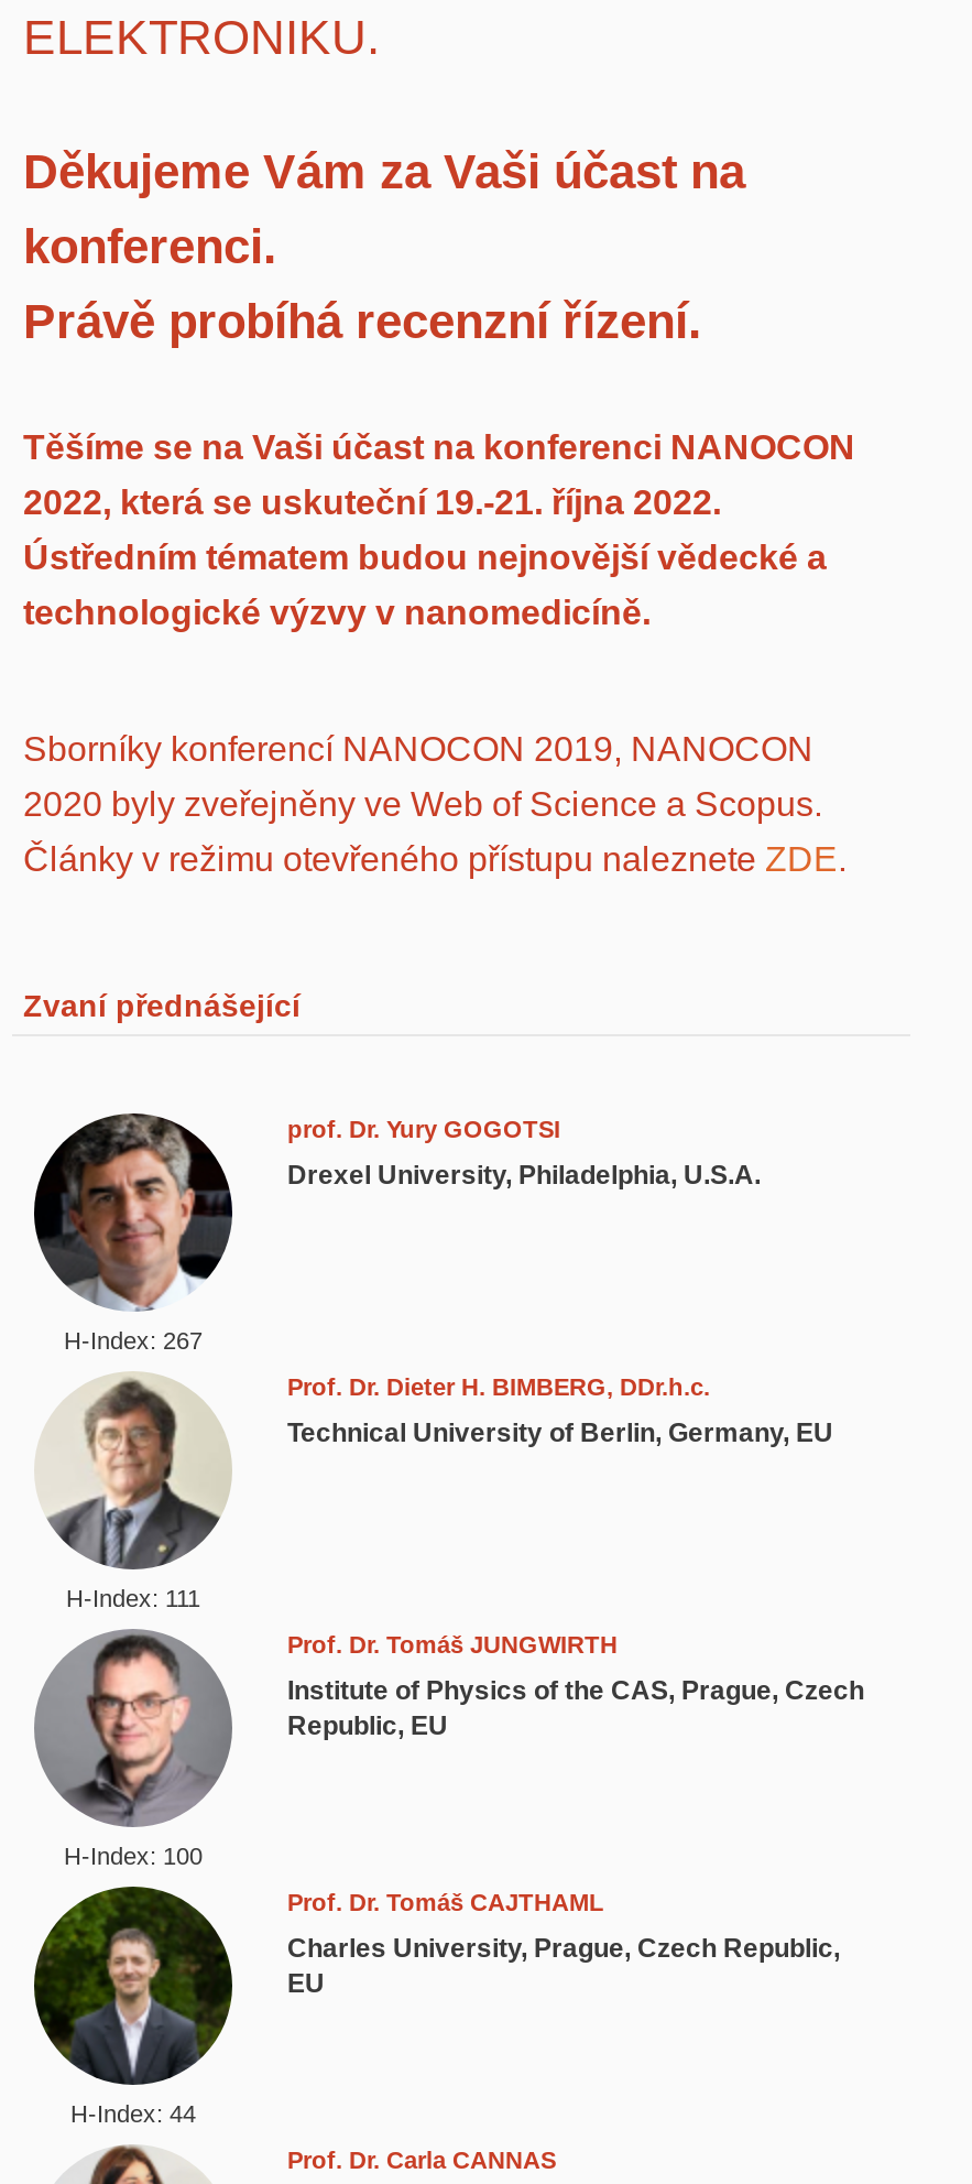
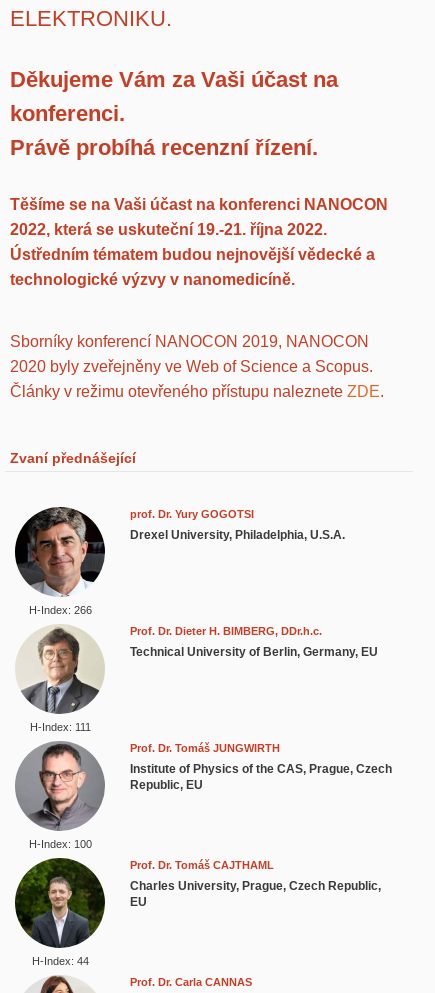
[64,1328,203,1354] H-Index: 267 -> [28,604,91,616] H-Index: 266

